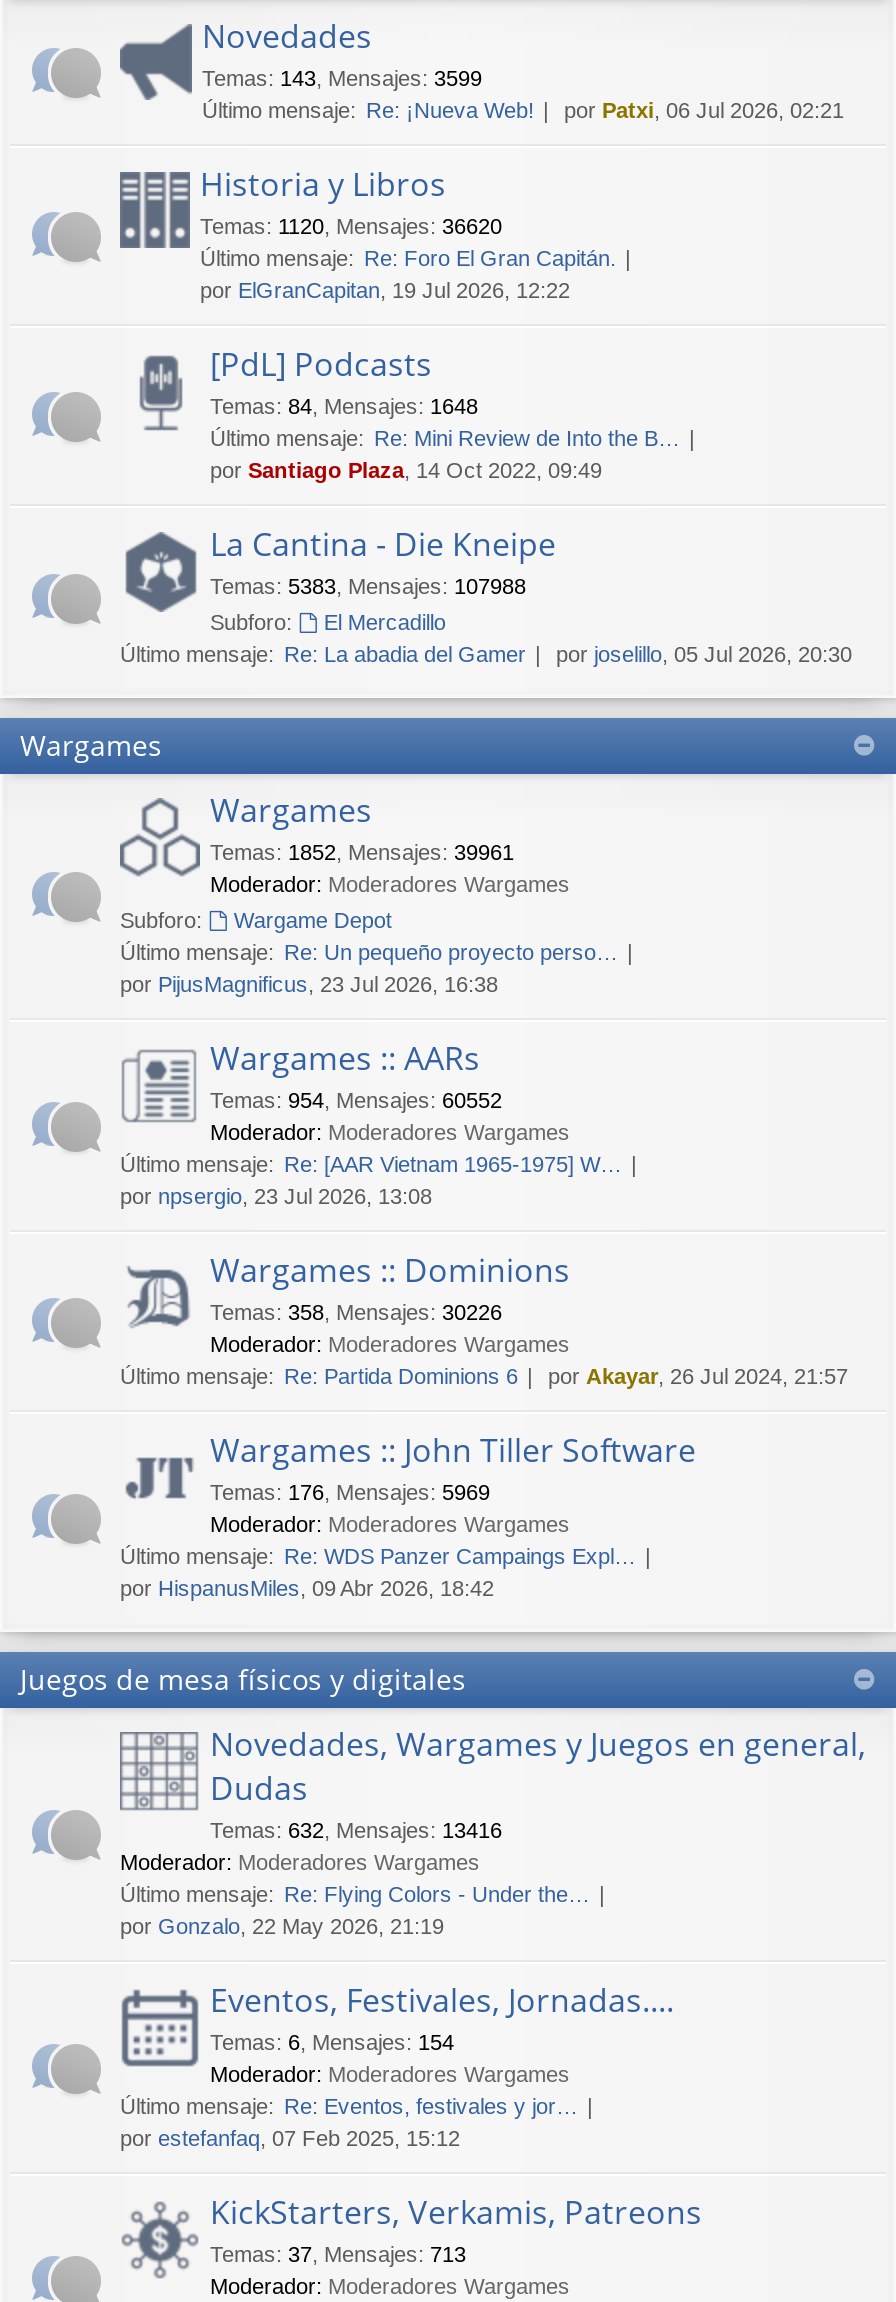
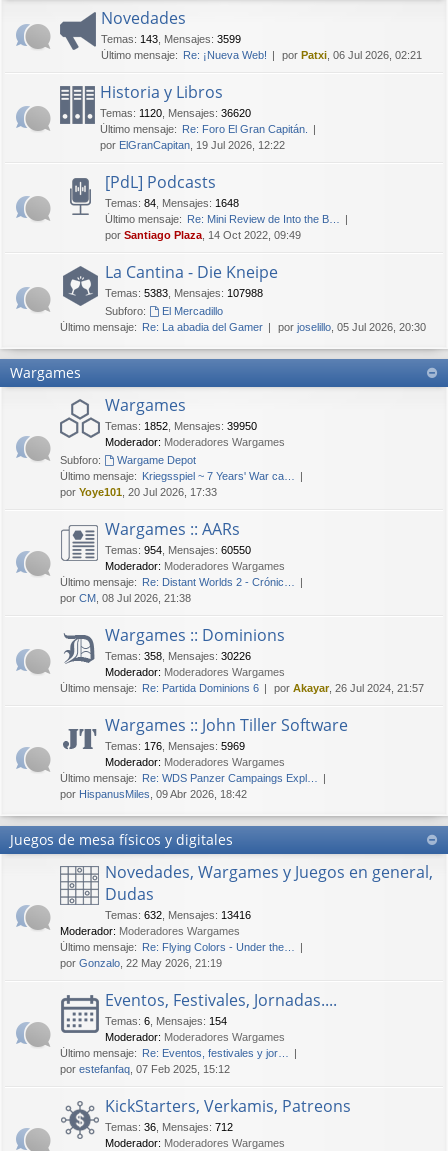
[210,840,514,864] Temas: 1852, Mensajes: 39961 -> [105,420,257,432] Temas: 1852, Mensajes: 39950
[120,940,618,996] Último mensaje: Re: Un pequeño proyecto perso… | por PijusMagnificus, 23 Jul 2026, 16:38 -> [60,470,295,498] Último mensaje: Kriegsspiel ~ 7 Years' War ca… | por Yoye101, 20 Jul 2026, 17:33
[210,1088,502,1112] Temas: 954, Mensajes: 60552 -> [105,544,251,556] Temas: 954, Mensajes: 60550
[120,1152,622,1208] Último mensaje: Re: [AAR Vietnam 1965-1975] W… | por npsergio, 23 Jul 2026, 13:08 -> [60,576,295,604] Último mensaje: Re: Distant Worlds 2 - Crónic… | por CM, 08 Jul 2026, 21:38
[210,2242,466,2266] Temas: 37, Mensajes: 713 -> [105,1121,233,1133] Temas: 36, Mensajes: 712

